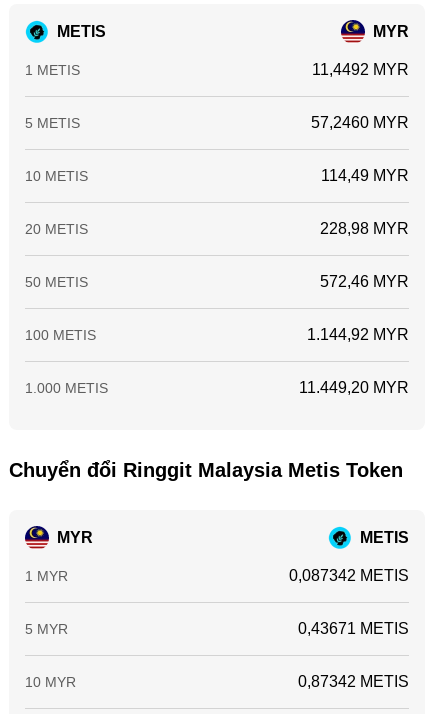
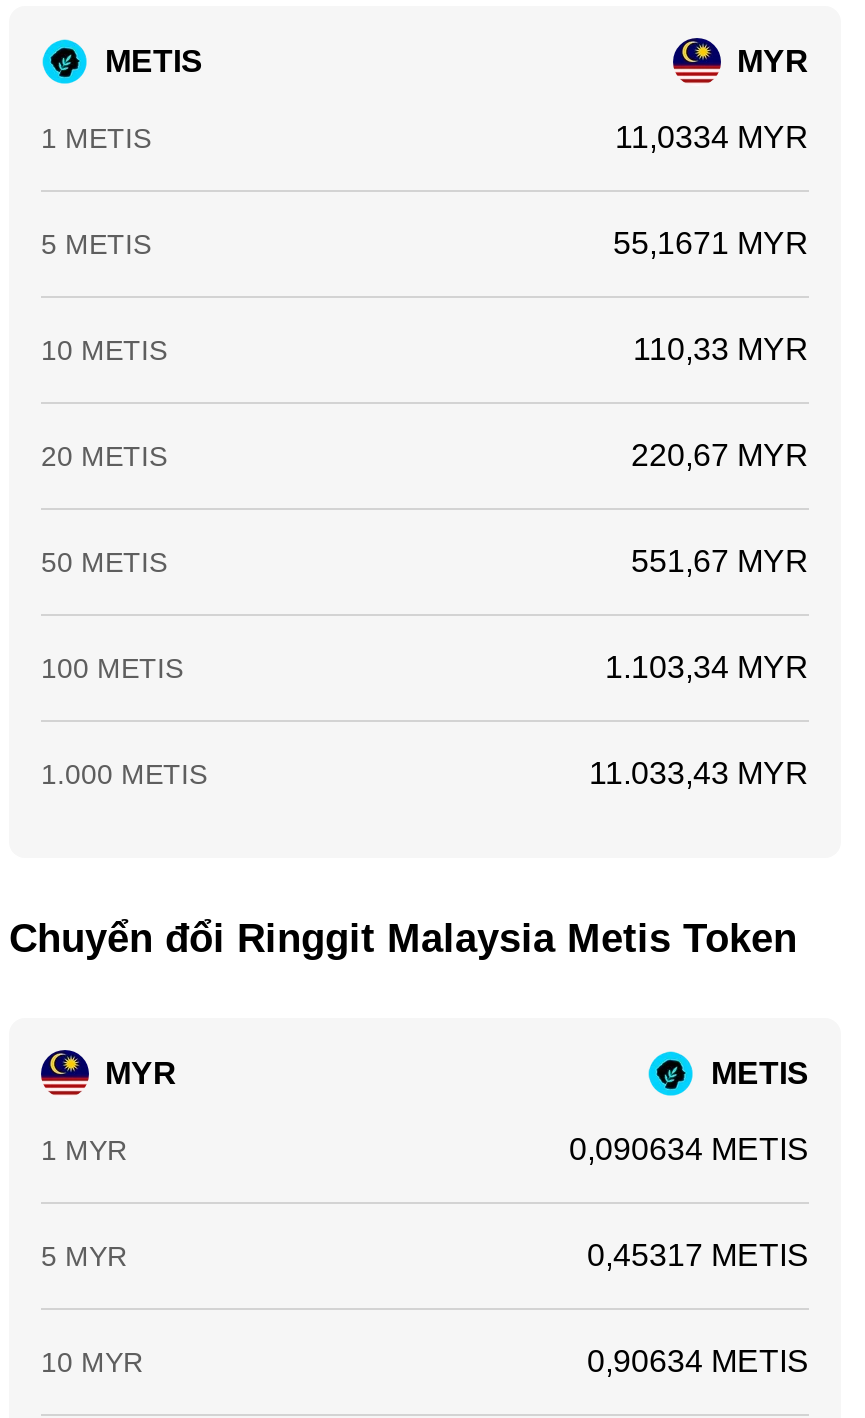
[312,61,409,78] 11,4492 MYR -> [615,120,809,154] 11,0334 MYR
[311,114,409,131] 57,2460 MYR -> [613,226,809,260] 55,1671 MYR
[321,167,409,184] 114,49 MYR -> [633,332,809,366] 110,33 MYR
[320,220,409,237] 228,98 MYR -> [631,438,809,472] 220,67 MYR
[320,273,409,290] 572,46 MYR -> [631,544,809,578] 551,67 MYR
[307,326,409,343] 1.144,92 MYR -> [605,650,809,684] 1.103,34 MYR
[299,379,409,396] 11.449,20 MYR -> [589,756,809,790] 11.033,43 MYR
[289,567,409,584] 0,087342 METIS -> [569,1132,809,1166] 0,090634 METIS
[298,620,409,637] 0,43671 METIS -> [587,1238,809,1272] 0,45317 METIS
[298,673,409,690] 0,87342 METIS -> [587,1344,809,1378] 0,90634 METIS

